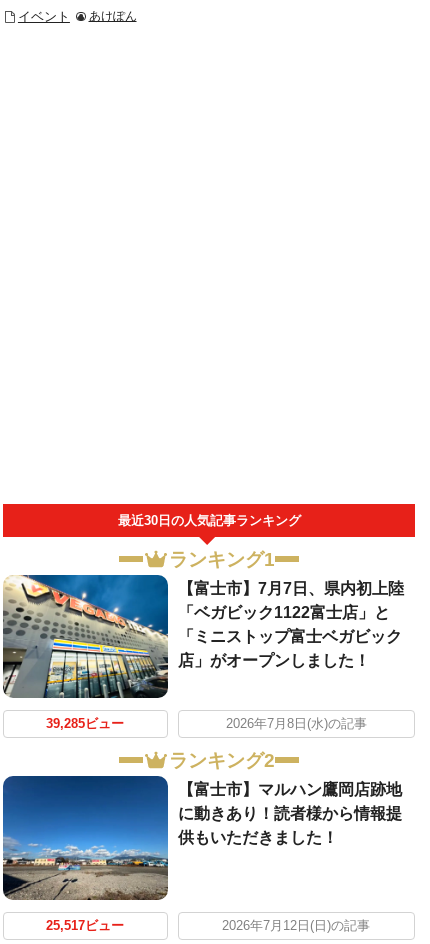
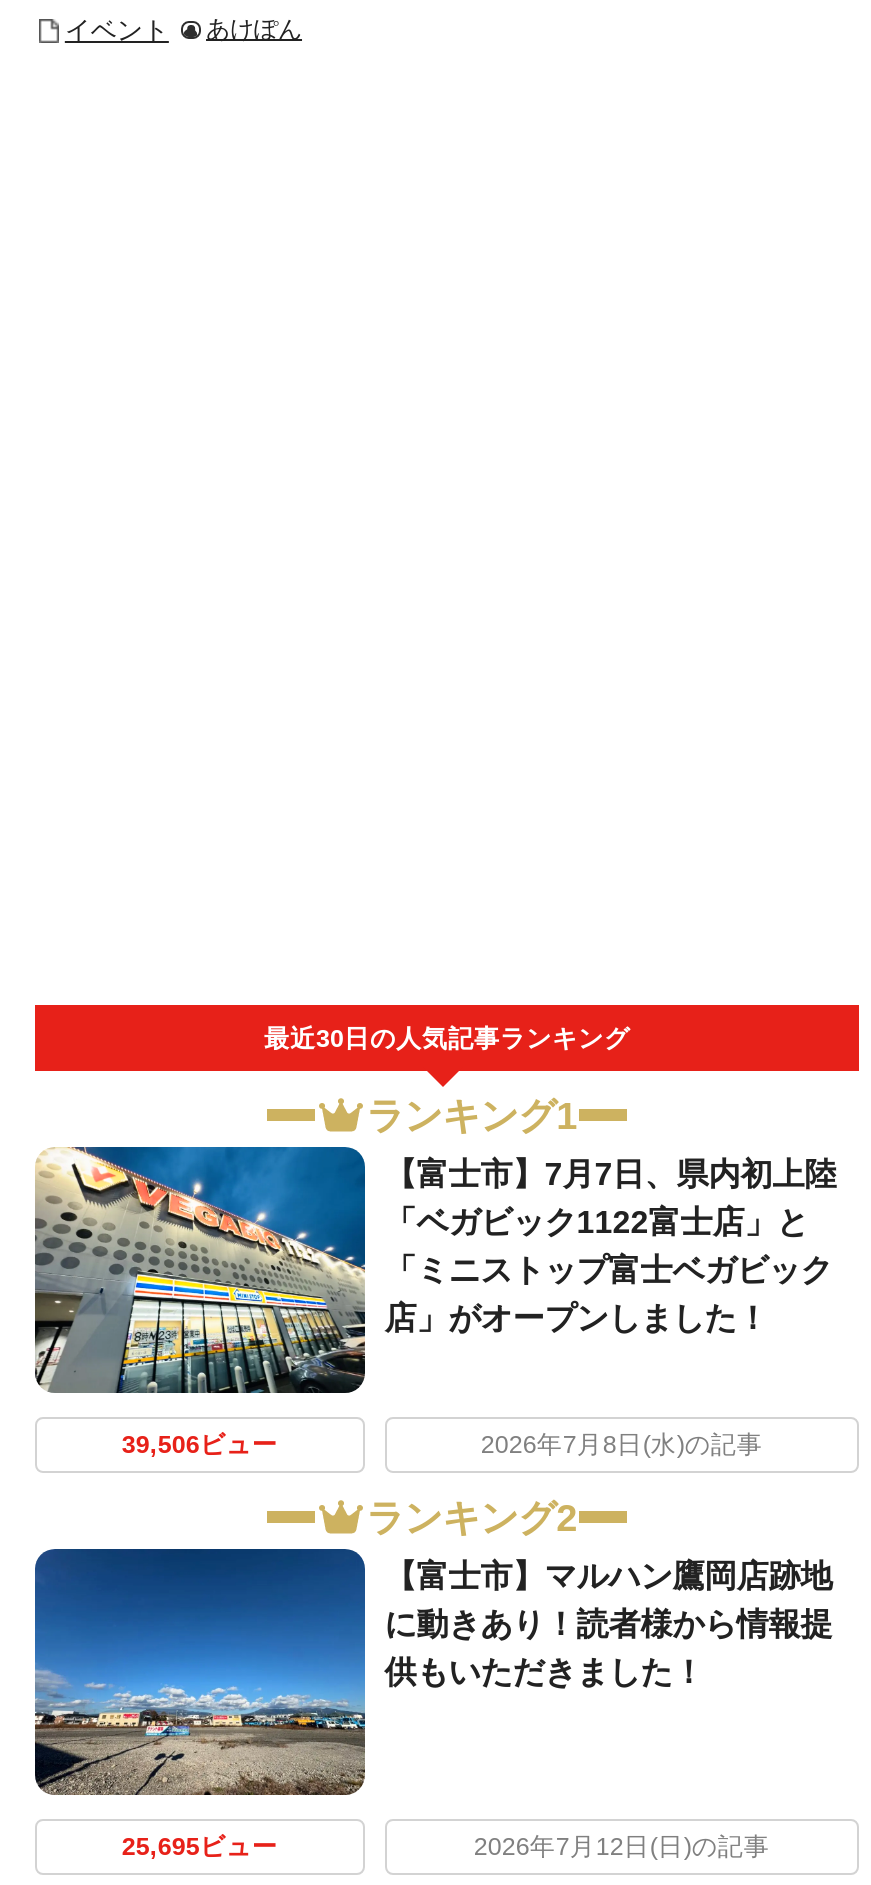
[46,717,124,731] 39,285ビュー -> [122,1432,278,1460] 39,506ビュー
[46,919,124,933] 25,517ビュー -> [122,1834,278,1862] 25,695ビュー

